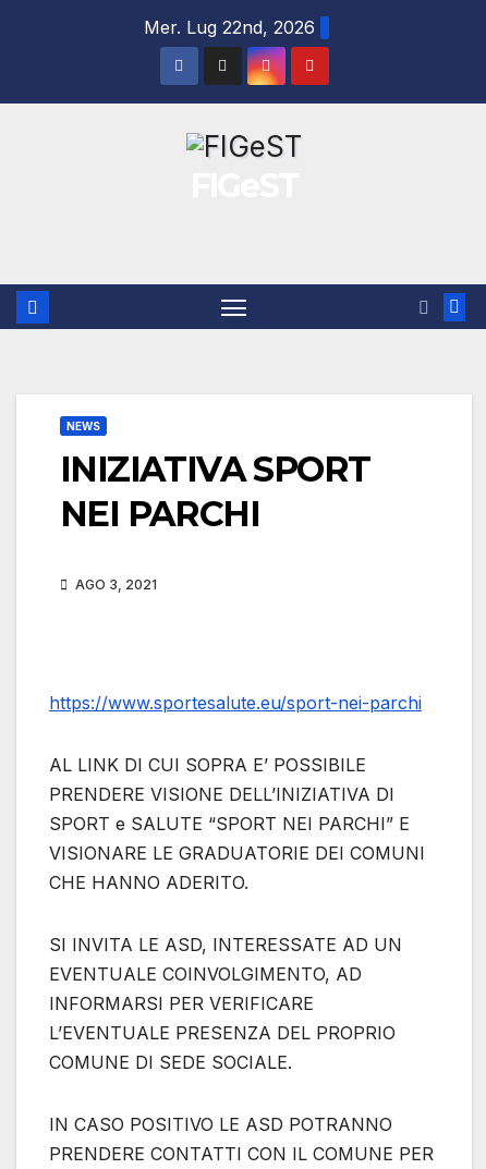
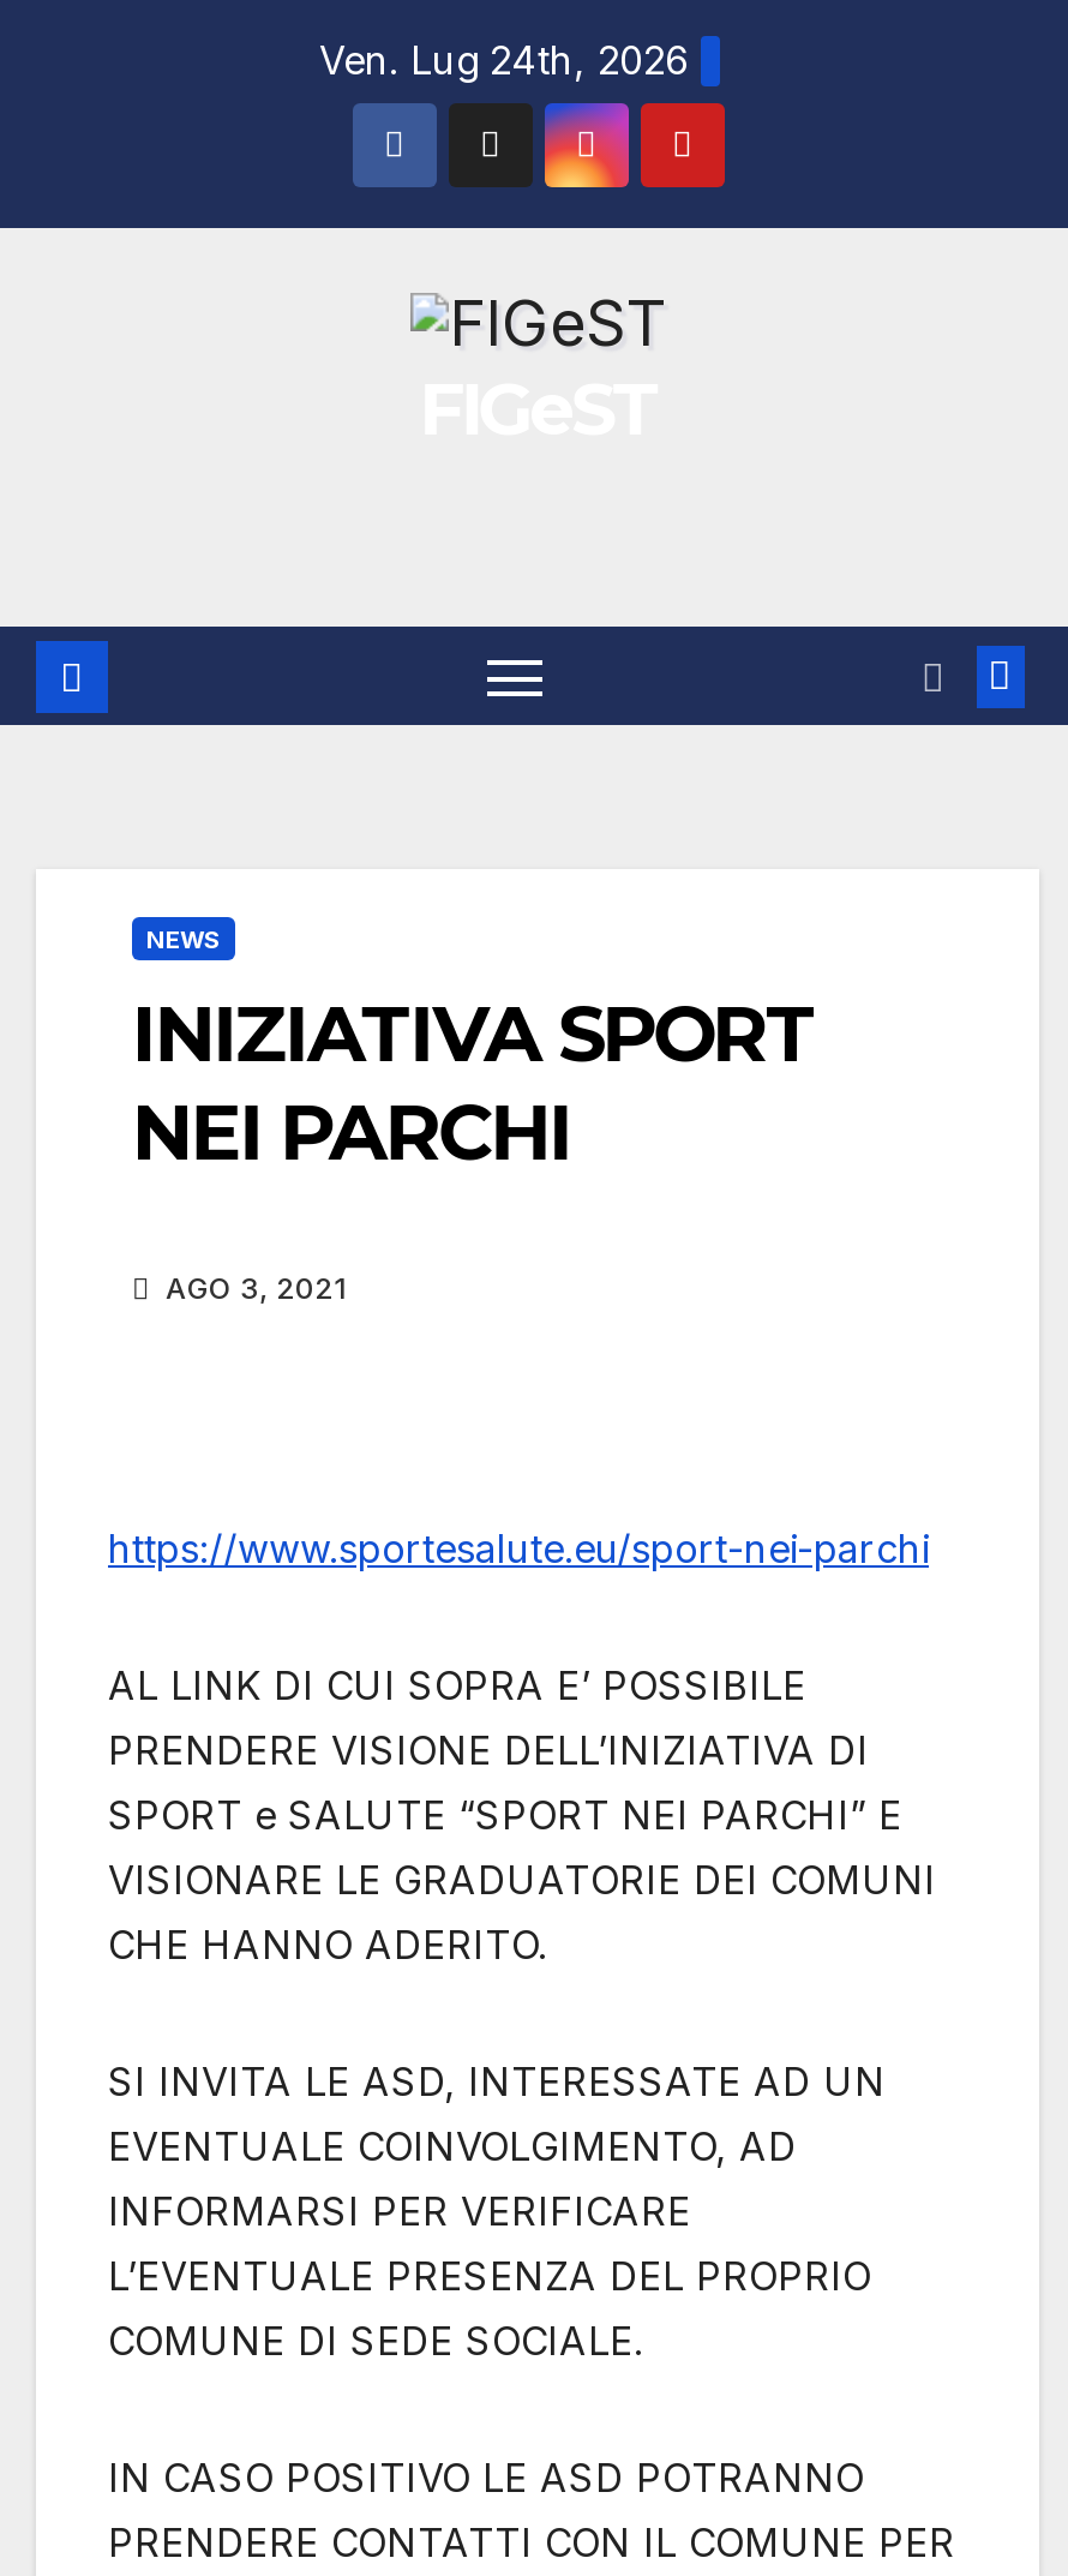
[143,16,314,38] Mer. Lug 22nd, 2026 -> [319,36,689,84] Ven. Lug 24th, 2026

